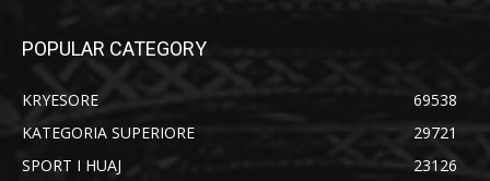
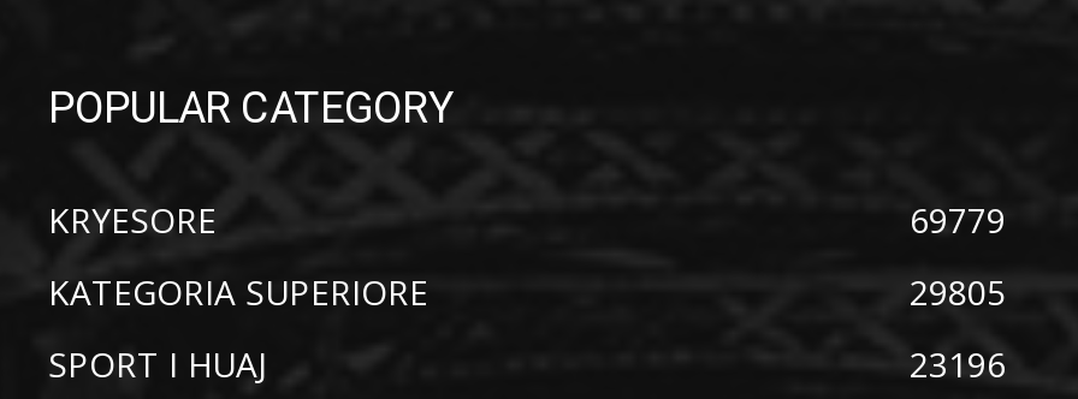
[413,89,457,110] 69538 -> [910,196,1006,242] 69779
[413,122,457,142] 29721 -> [910,268,1006,314] 29805
[413,154,457,175] 23126 -> [910,340,1006,386] 23196

